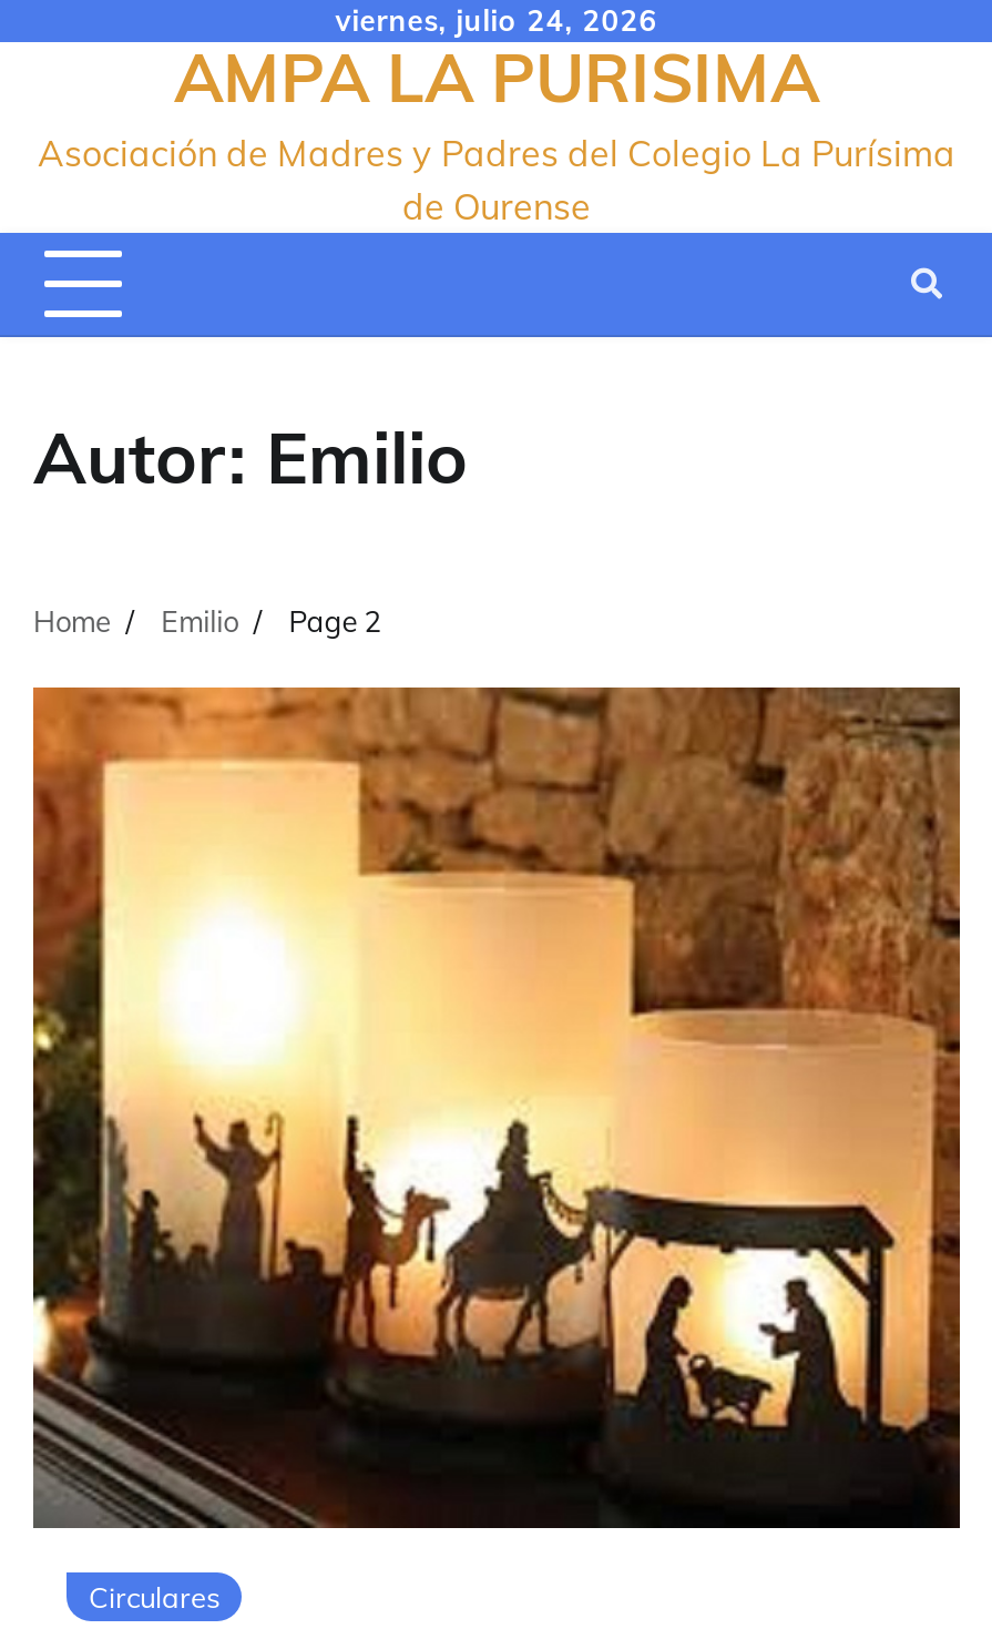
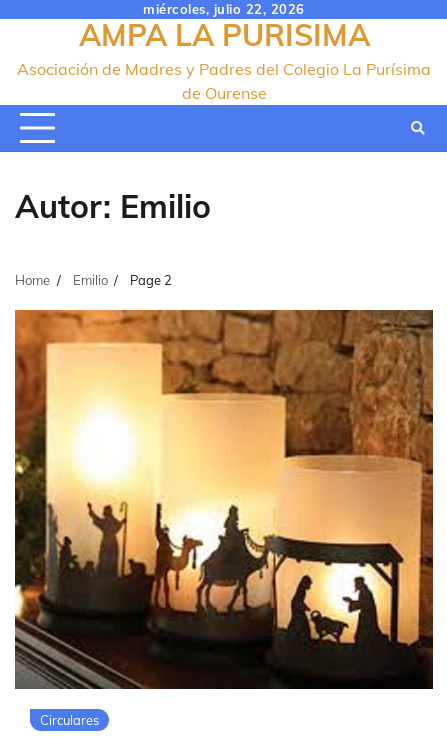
[335,2,658,38] viernes, julio 24, 2026 -> [143,1,305,17] miércoles, julio 22, 2026

